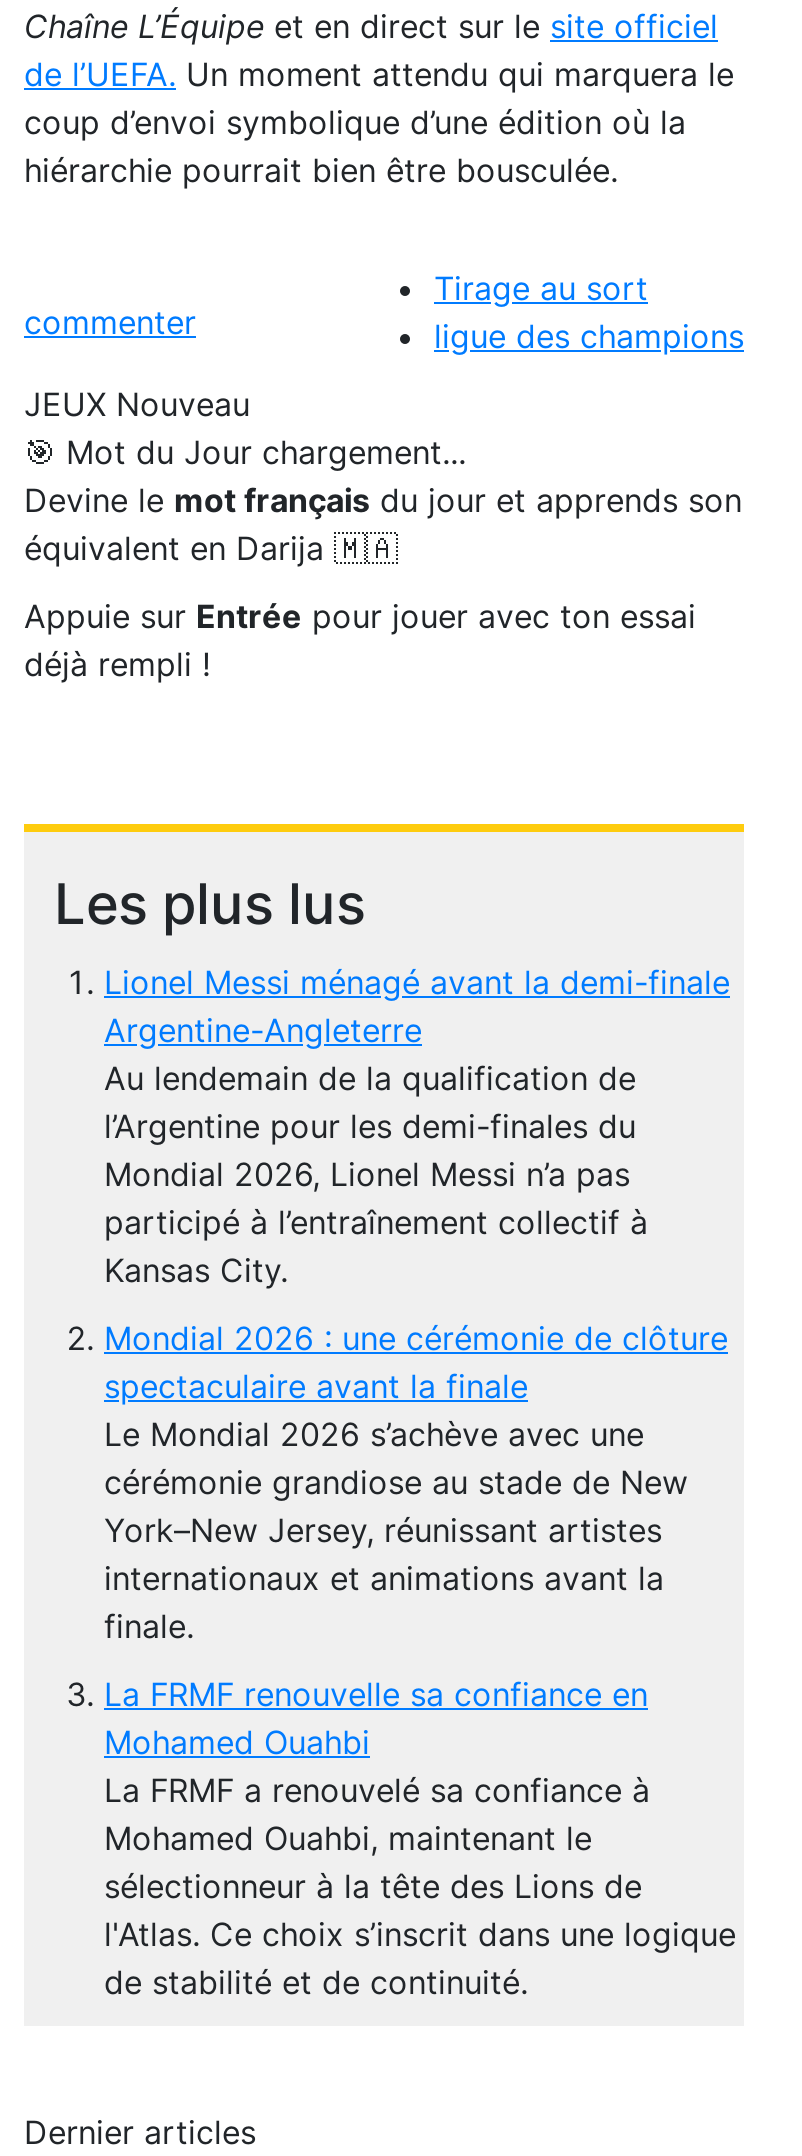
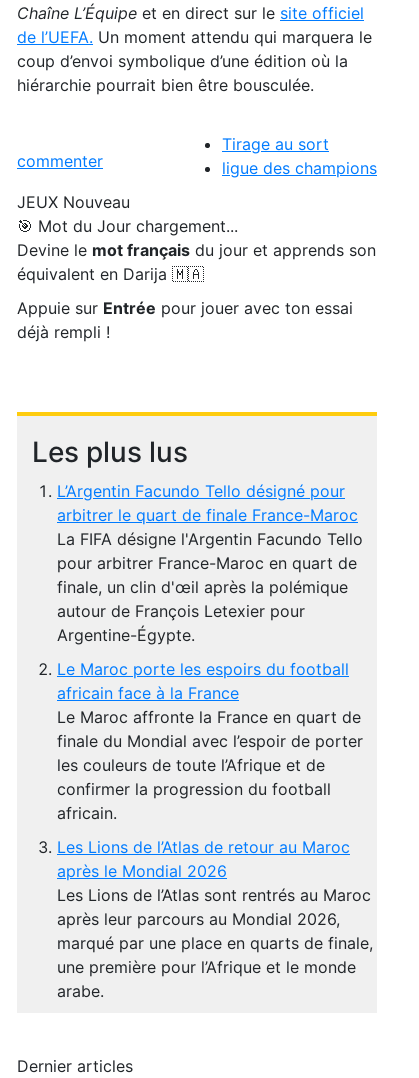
[104,962,730,1290] Lionel Messi ménagé avant la demi-finale | Argentine-Angleterre | Au lendemain de la qualification de | l’Argentine pour les demi-finales du | Mondial 2026, Lionel Messi n’a pas | participé à l’entraînement collectif à | Kansas City. -> [57,481,363,645] L’Argentin Facundo Tello désigné pour | arbitrer le quart de finale France-Maroc | La FIFA désigne l'Argentin Facundo Tello | pour arbitrer France-Maroc en quart de | finale, un clin d'œil après la polémique | autour de François Letexier pour | Argentine-Égypte.
[104,1318,728,1646] Mondial 2026 : une cérémonie de clôture | spectaculaire avant la finale | Le Mondial 2026 s’achève avec une | cérémonie grandiose au stade de New | York–New Jersey, réunissant artistes | internationaux et animations avant la | finale. -> [57,659,363,823] Le Maroc porte les espoirs du football | africain face à la France | Le Maroc affronte la France en quart de | finale du Mondial avec l’espoir de porter | les couleurs de toute l’Afrique et de | confirmer la progression du football | africain.
[104,1674,736,2002] La FRMF renouvelle sa confiance en | Mohamed Ouahbi | La FRMF a renouvelé sa confiance à | Mohamed Ouahbi, maintenant le | sélectionneur à la tête des Lions de | l'Atlas. Ce choix s’inscrit dans une logique | de stabilité et de continuité. -> [57,837,373,1001] Les Lions de l’Atlas de retour au Maroc | après le Mondial 2026 | Les Lions de l’Atlas sont rentrés au Maroc | après leur parcours au Mondial 2026, | marqué par une place en quarts de finale, | une première pour l’Afrique et le monde | arabe.

